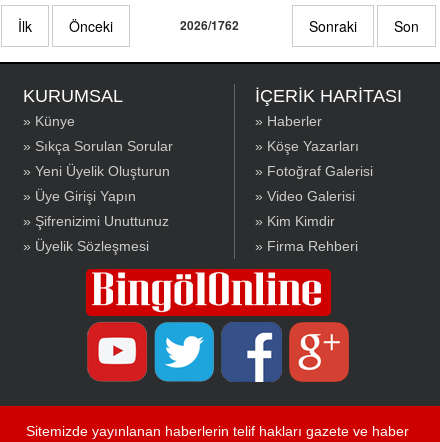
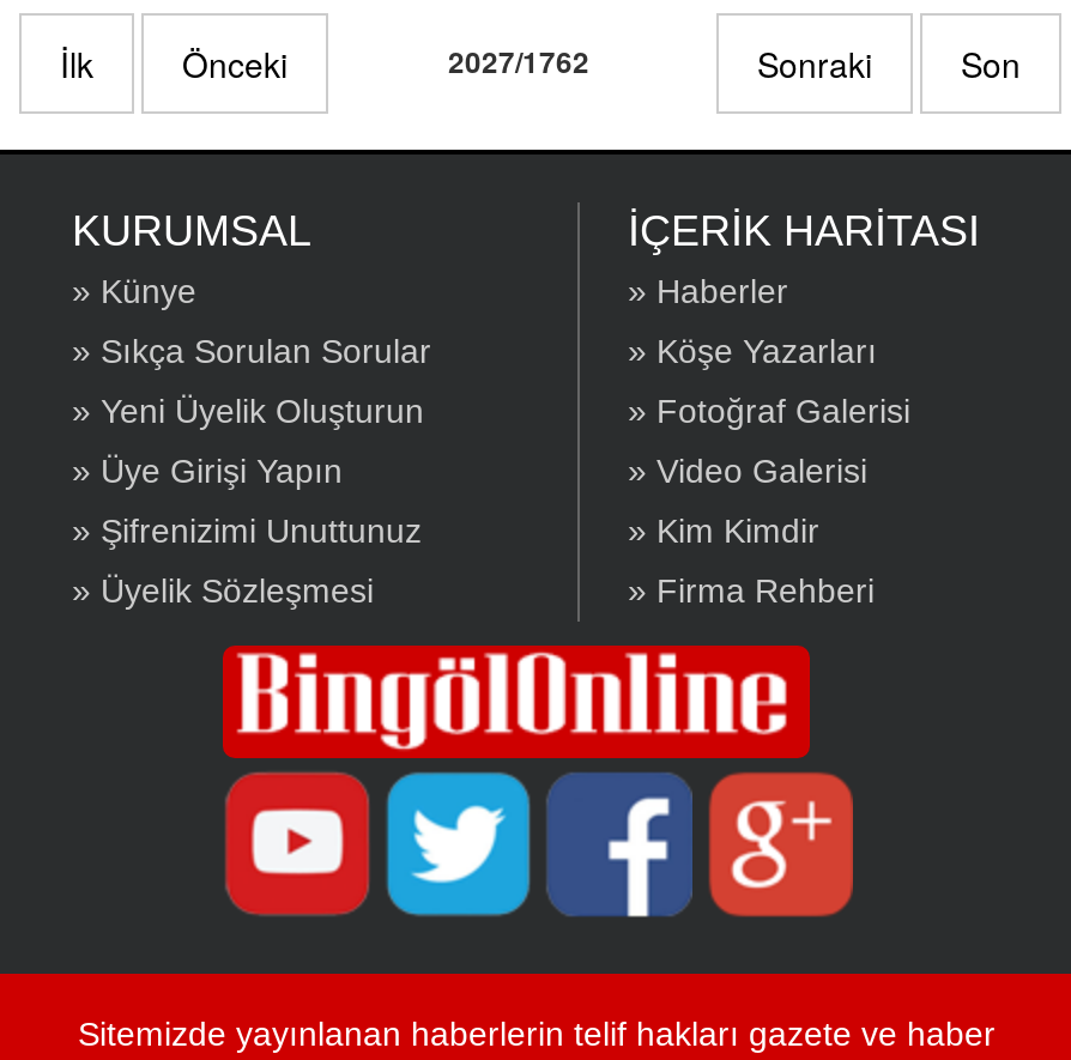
[180,16,239,34] 2026/1762 -> [448,40,589,83] 2027/1762

